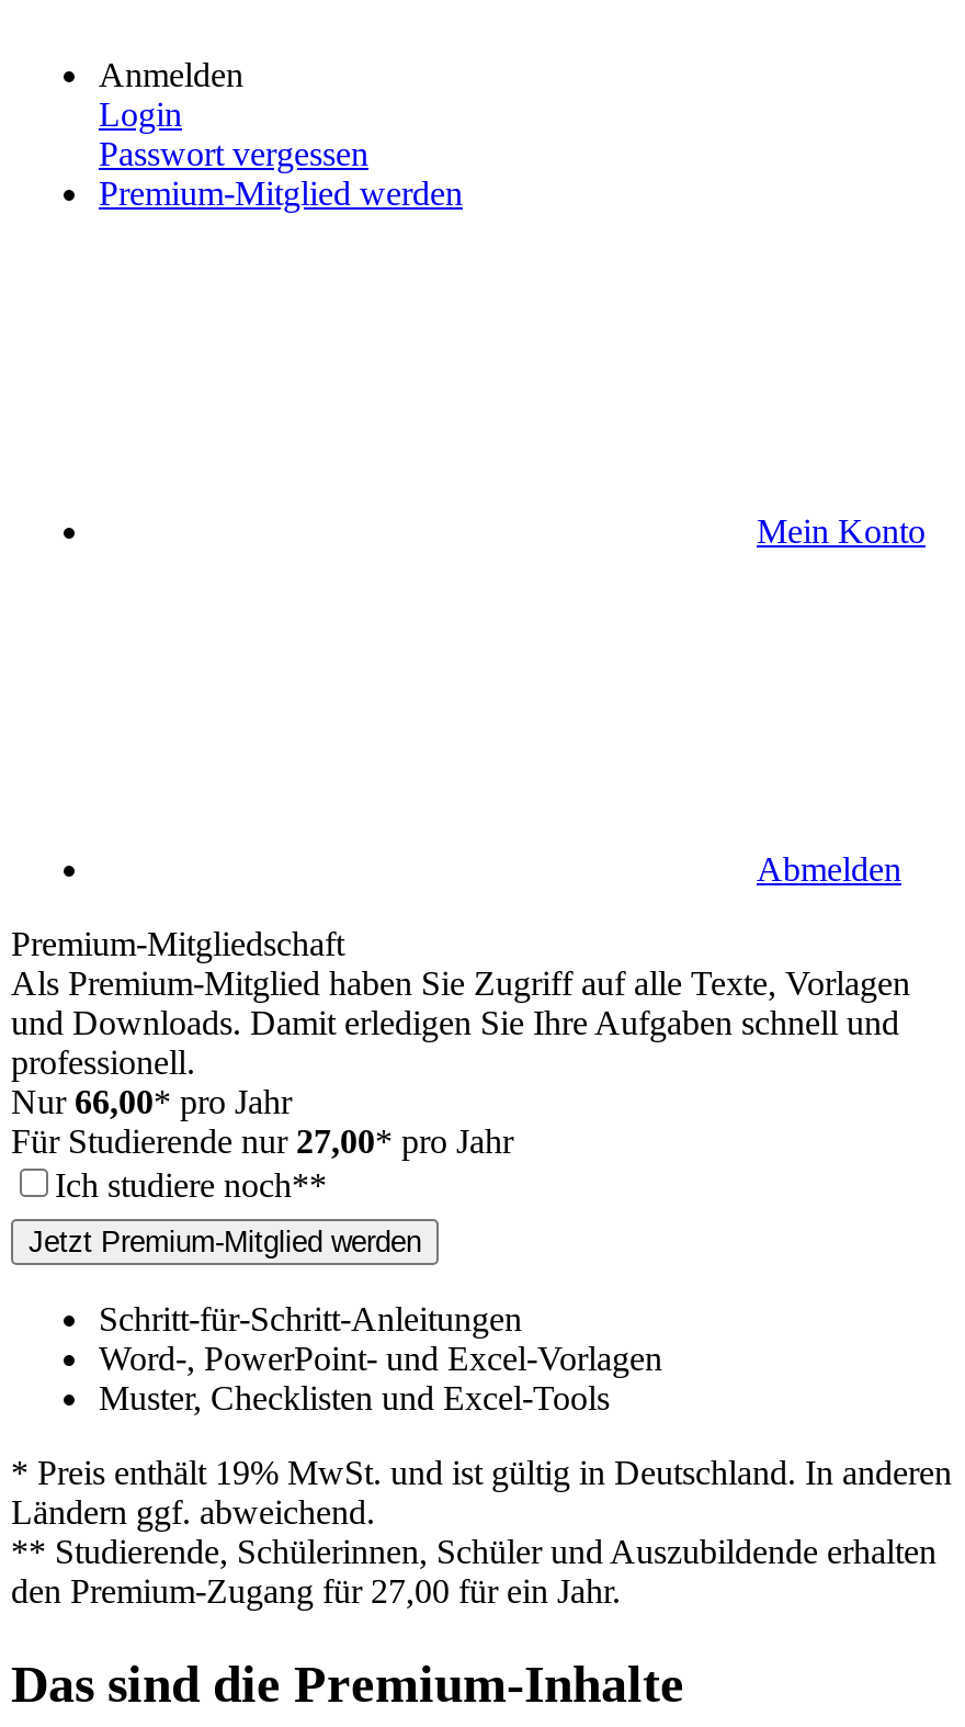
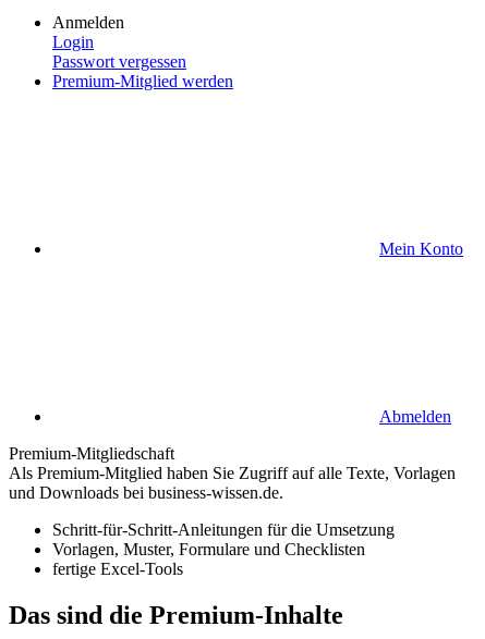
[11,1004,952,1610] und Downloads. Damit erledigen Sie Ihre Aufgaben schnell und | professionell. | Nur 66,00* pro Jahr | Für Studierende nur 27,00* pro Jahr | Ich studiere noch** | Jetzt Premium-Mitglied werden | Schritt-für-Schritt-Anleitungen | Word-, PowerPoint- und Excel-Vorlagen | Muster, Checklisten und Excel-Tools | * Preis enthält 19% MwSt. und ist gültig in Deutschland. In anderen | Ländern ggf. abweichend. | ** Studierende, Schülerinnen, Schüler und Auszubildende erhalten | den Premium-Zugang für 27,00 für ein Jahr. -> [9,483,395,578] und Downloads bei business-wissen.de. | Schritt-für-Schritt-Anleitungen für die Umsetzung | Vorlagen, Muster, Formulare und Checklisten | fertige Excel-Tools

